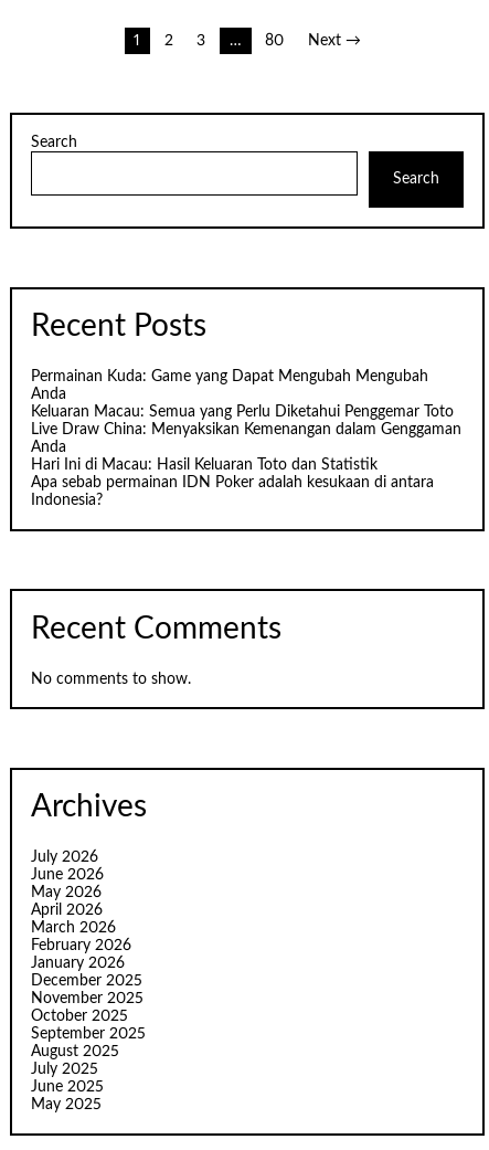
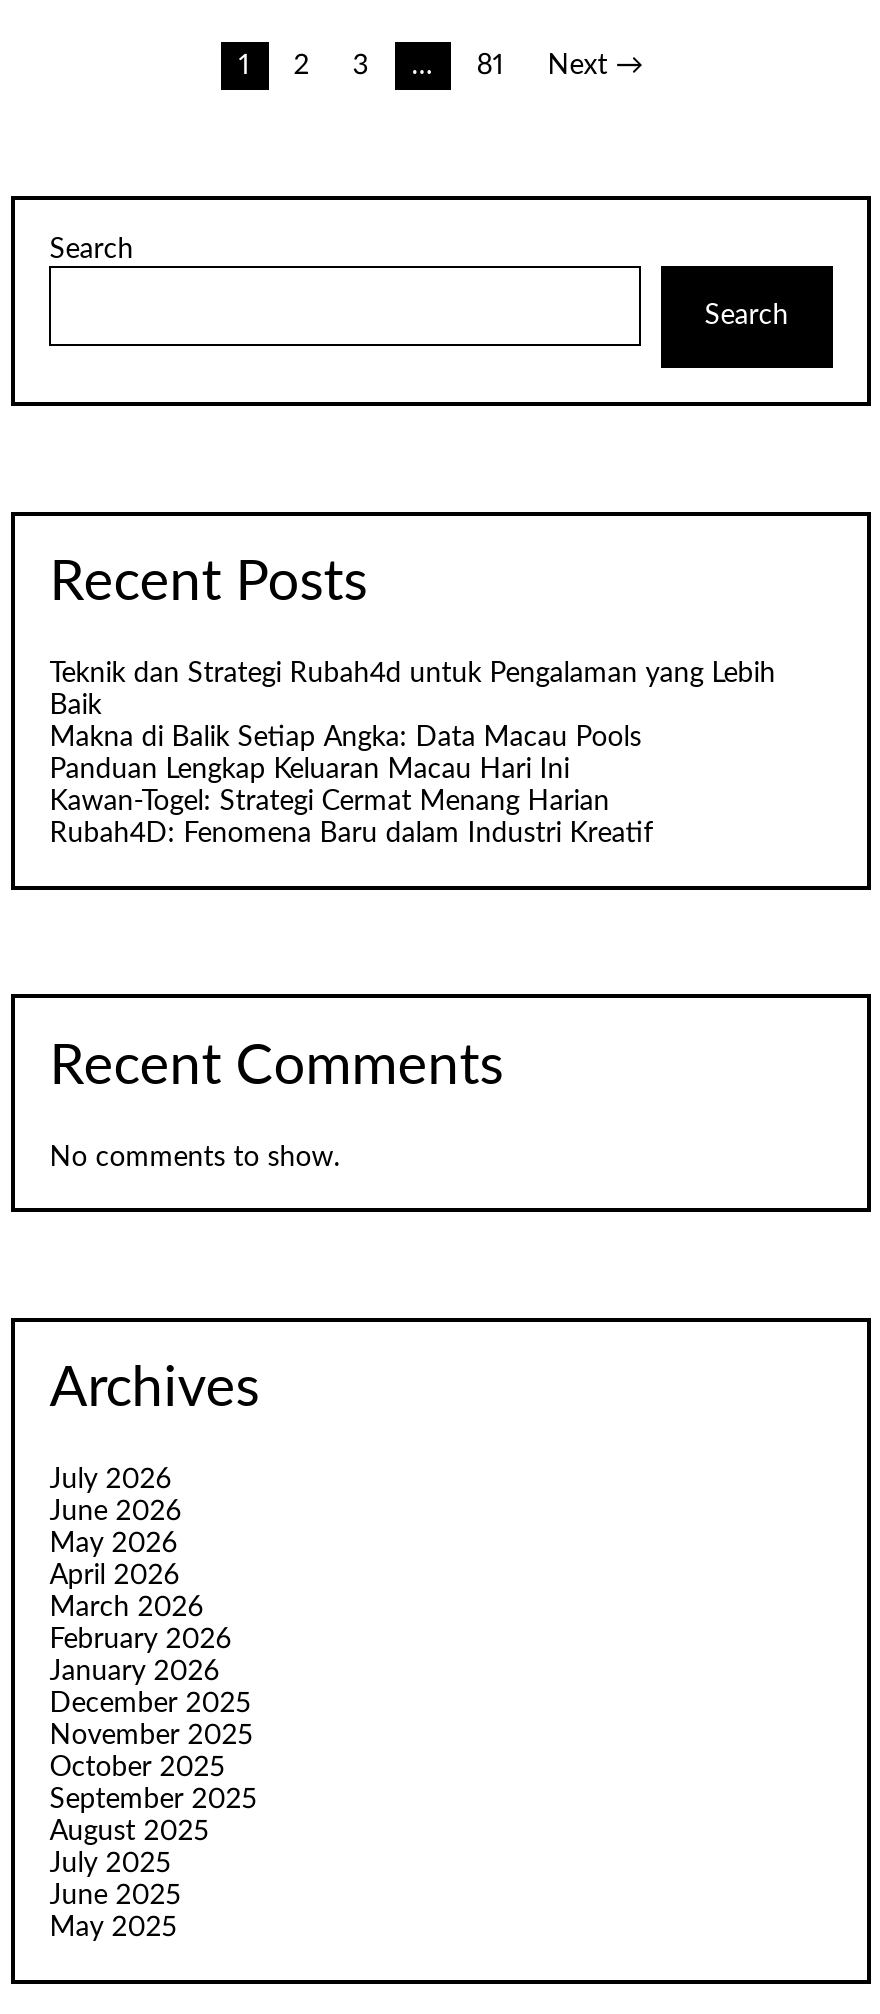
[265,33,284,49] 80 -> [477,52,505,80] 81
[31,369,462,508] Permainan Kuda: Game yang Dapat Mengubah Mengubah | Anda | Keluaran Macau: Semua yang Perlu Diketahui Penggemar Toto | Live Draw China: Menyaksikan Kemenangan dalam Genggaman | Anda | Hari Ini di Macau: Hasil Keluaran Toto dan Statistik | Apa sebab permainan IDN Poker adalah kesukaan di antara | Indonesia? -> [49,661,775,849] Teknik dan Strategi Rubah4d untuk Pengalaman yang Lebih | Baik | Makna di Balik Setiap Angka: Data Macau Pools | Panduan Lengkap Keluaran Macau Hari Ini | Kawan-Togel: Strategi Cermat Menang Harian | Rubah4D: Fenomena Baru dalam Industri Kreatif

